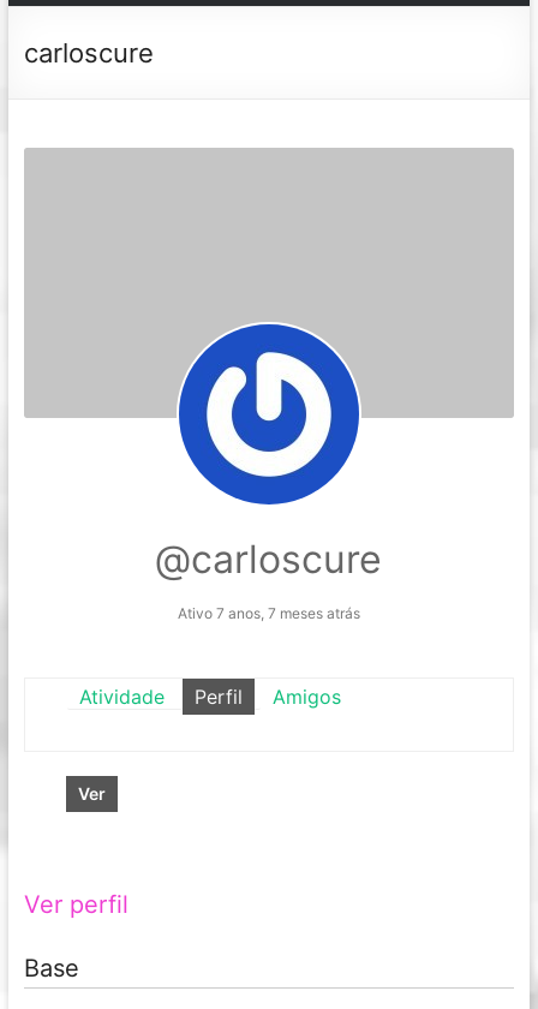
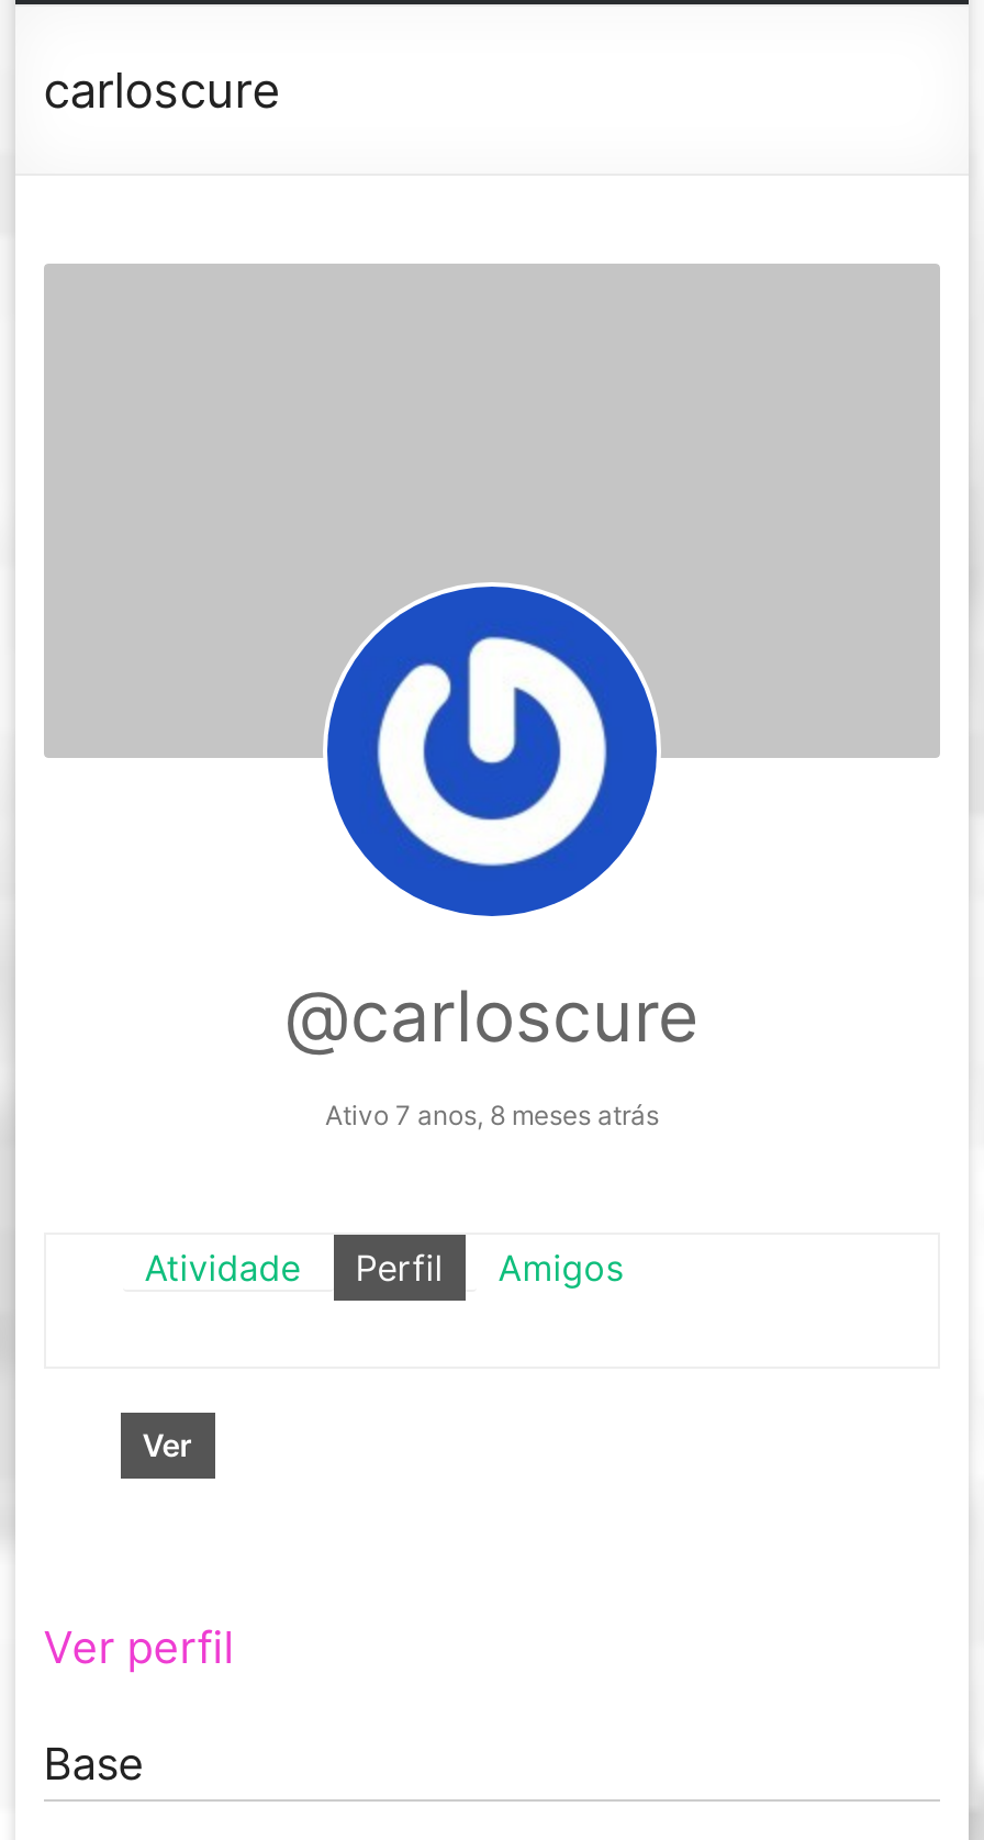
[178,605,360,623] Ativo 7 anos, 7 meses atrás -> [325,1099,659,1132] Ativo 7 anos, 8 meses atrás

